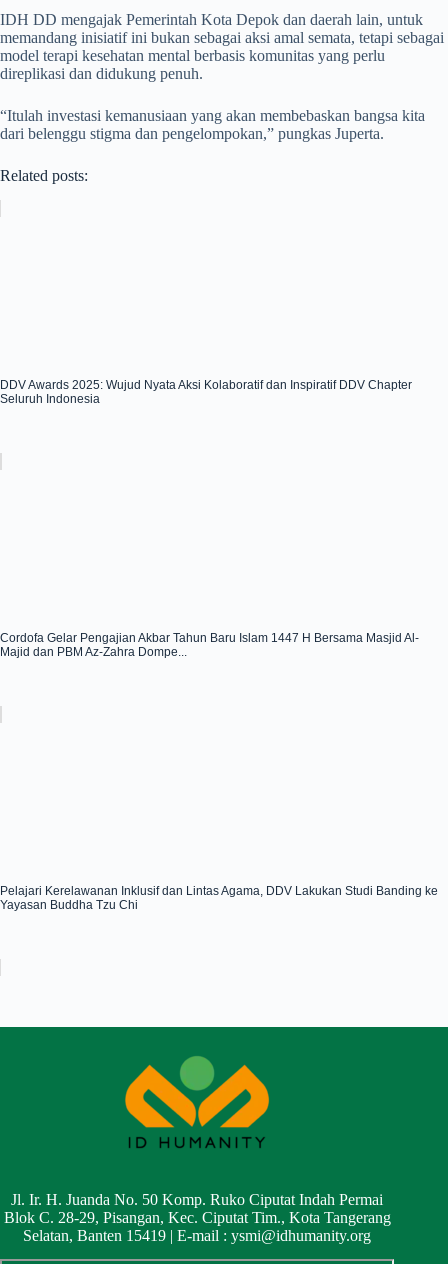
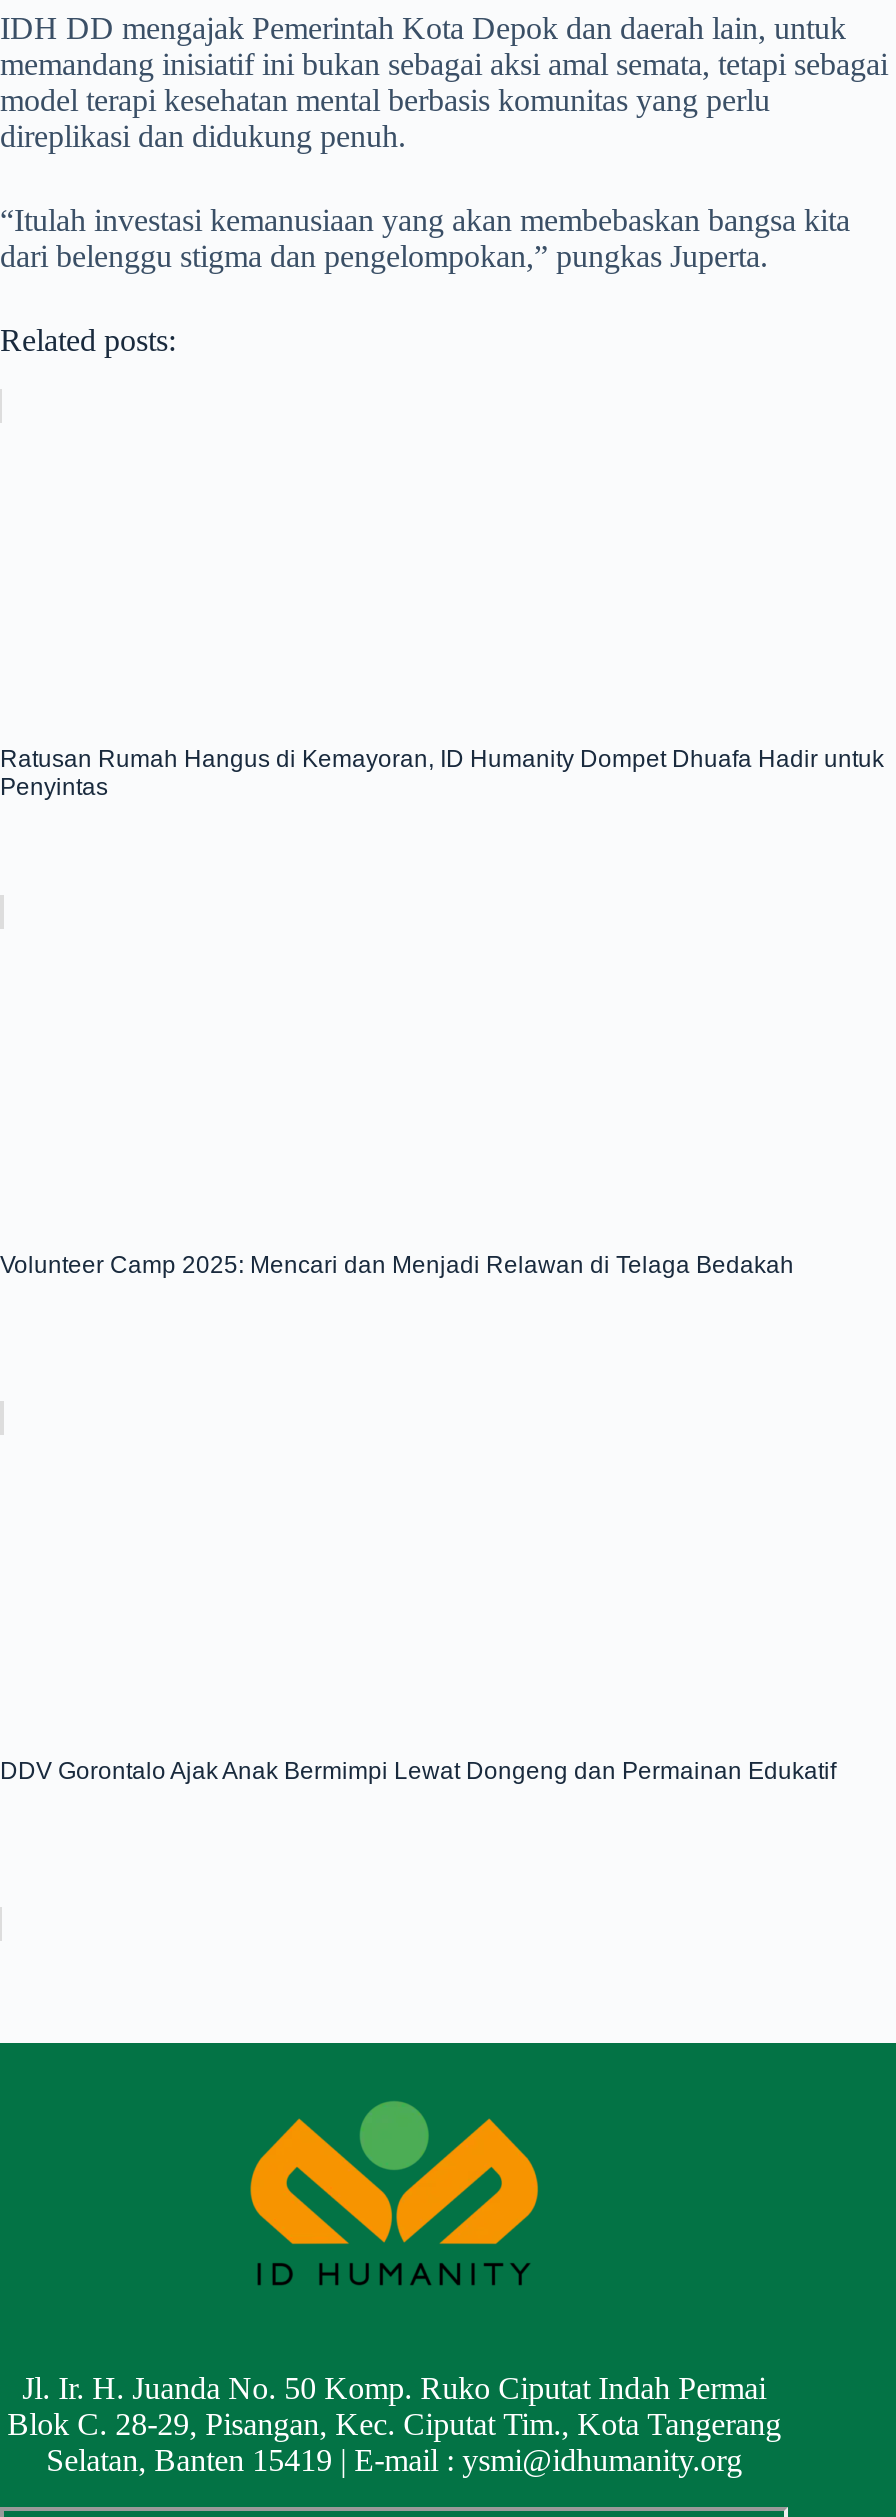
[0,378,412,406] DDV Awards 2025: Wujud Nyata Aksi Kolaboratif dan Inspiratif DDV Chapter | Seluruh Indonesia -> [0,744,884,800] Ratusan Rumah Hangus di Kemayoran, ID Humanity Dompet Dhuafa Hadir untuk | Penyintas
[0,631,419,659] Cordofa Gelar Pengajian Akbar Tahun Baru Islam 1447 H Bersama Masjid Al- | Majid dan PBM Az-Zahra Dompe... -> [0,1250,794,1278] Volunteer Camp 2025: Mencari dan Menjadi Relawan di Telaga Bedakah
[0,884,438,912] Pelajari Kerelawanan Inklusif dan Lintas Agama, DDV Lakukan Studi Banding ke | Yayasan Buddha Tzu Chi -> [0,1756,836,1784] DDV Gorontalo Ajak Anak Bermimpi Lewat Dongeng dan Permainan Edukatif

